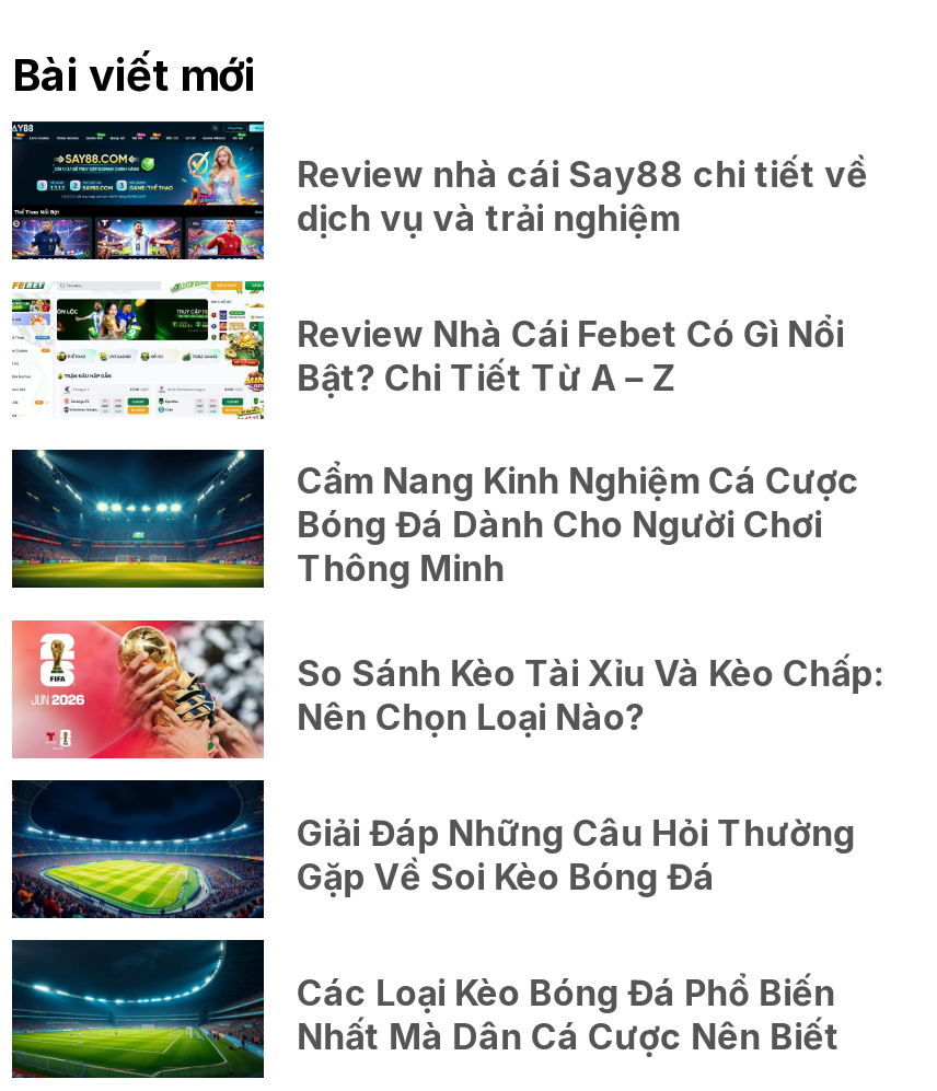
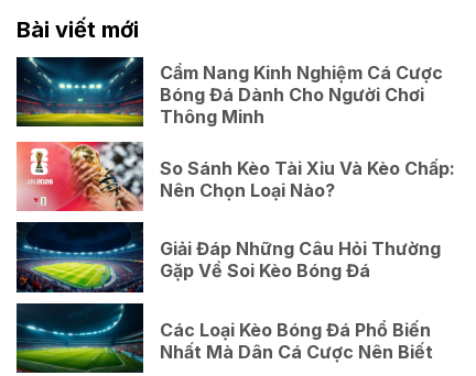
[10,119,868,399] [image] | Review nhà cái Say88 chi tiết về | dịch vụ và trải nghiệm | Review Nhà Cái Febet Có Gì Nổi | Bật? Chi Tiết Từ A – Z -> none
[10,279,266,419] [image] -> none

